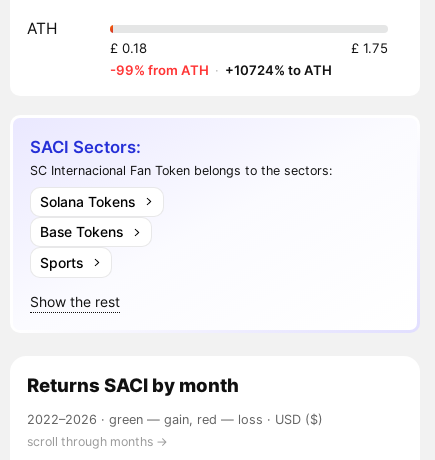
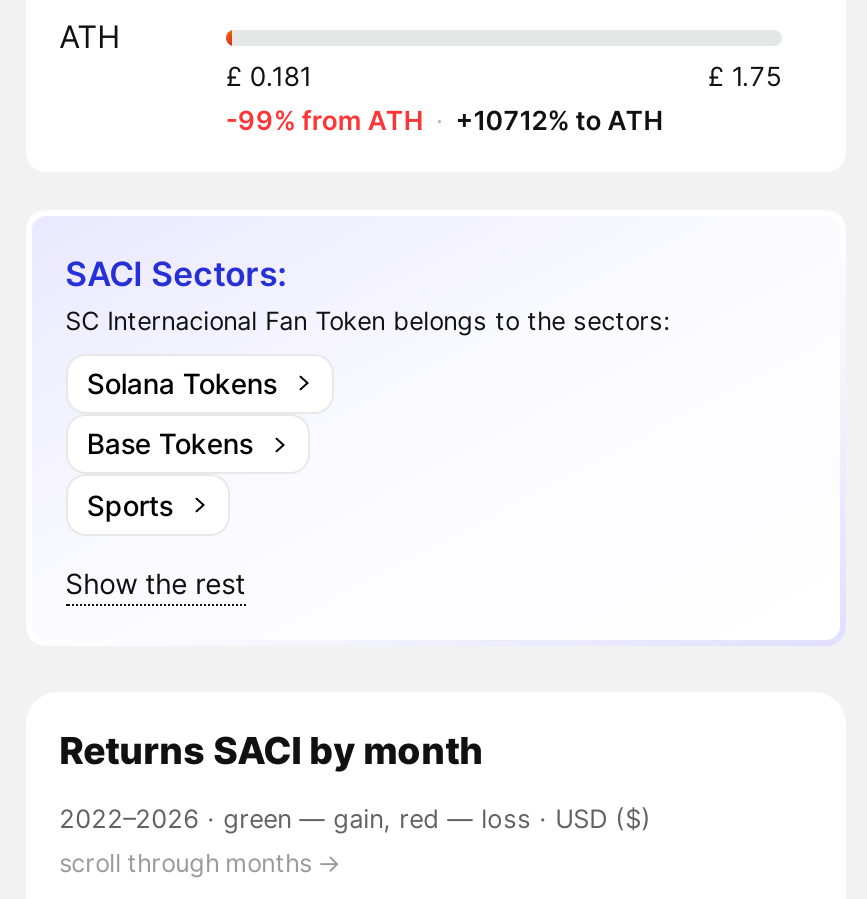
[110,40,147,56] £ 0.18 -> [226,60,312,92] £ 0.181
[110,62,332,78] -99% from ATH · +10724% to ATH -> [226,104,663,136] -99% from ATH · +10712% to ATH

